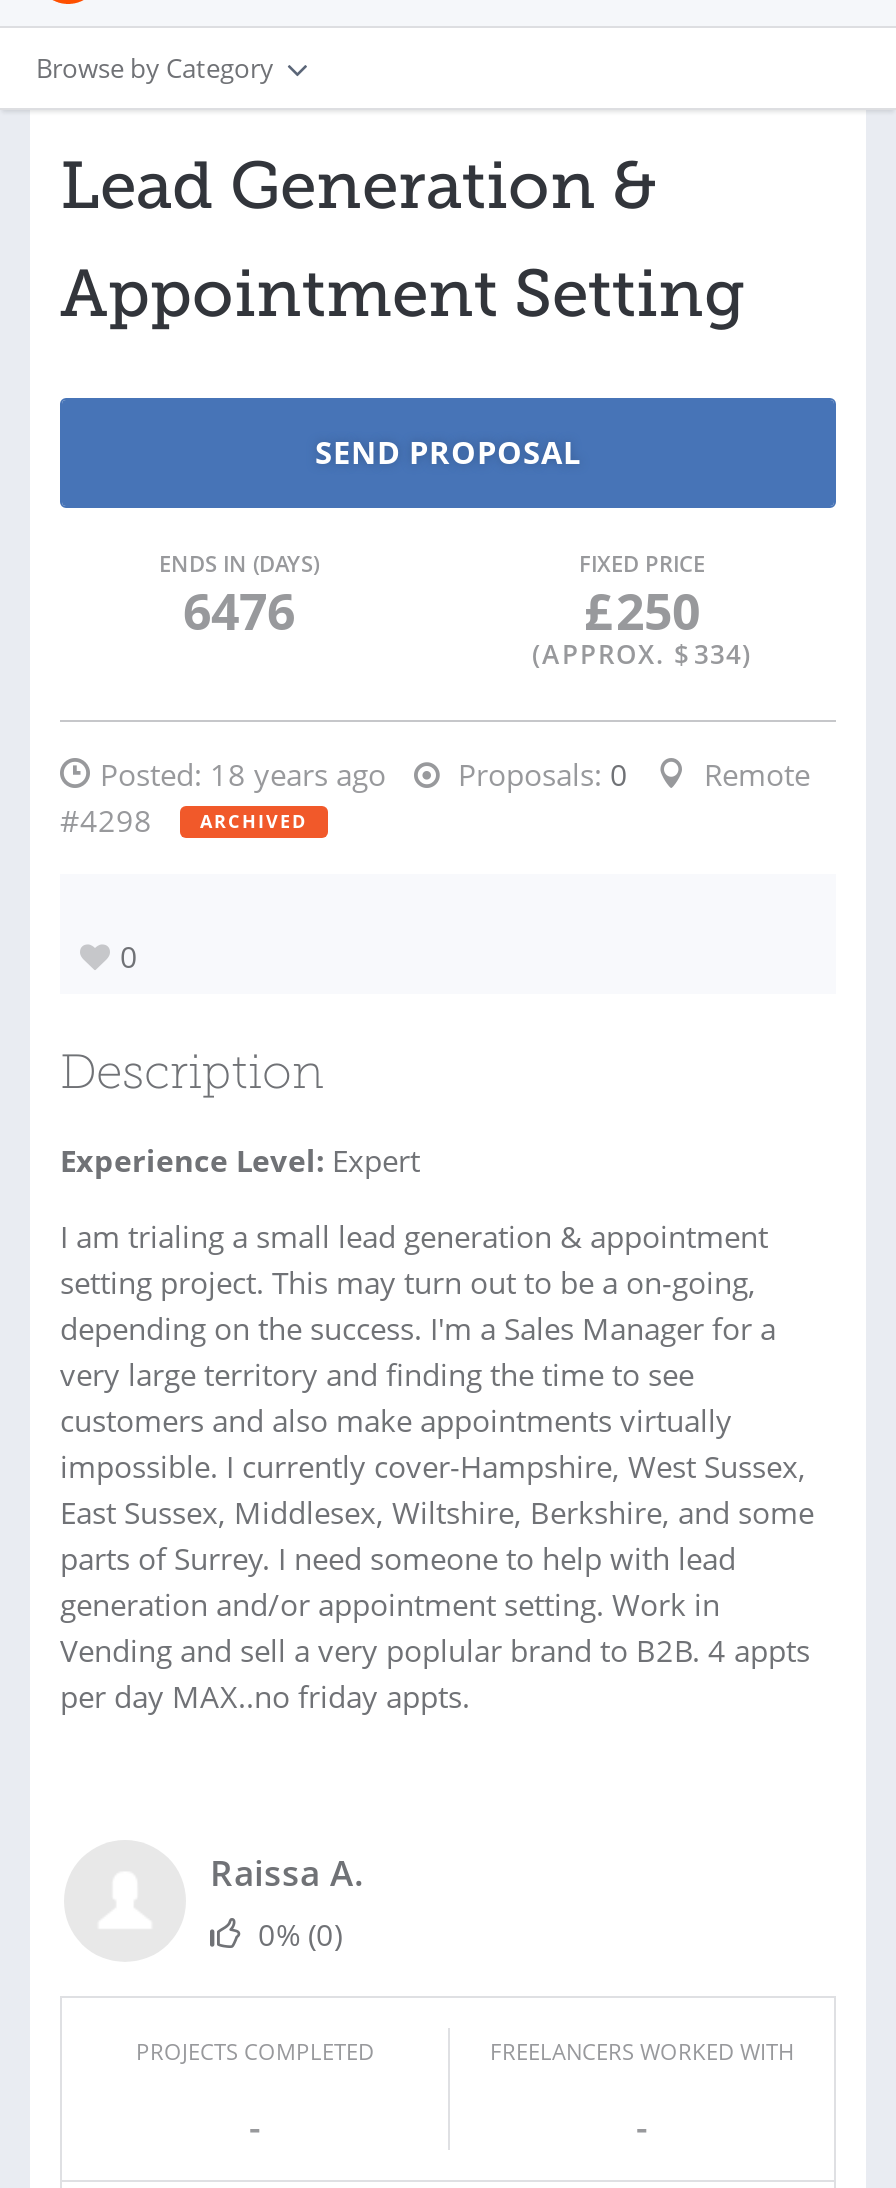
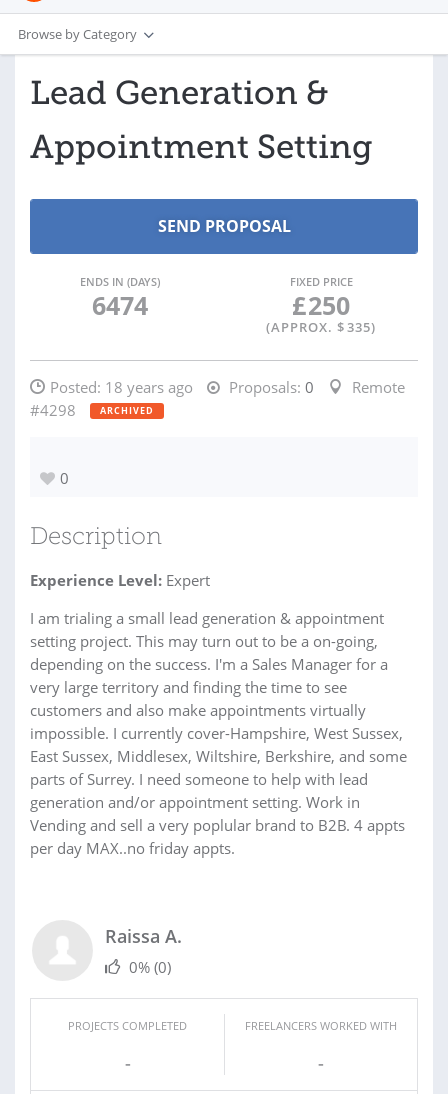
[183,576,295,644] 6476 -> [91,288,147,322] 6474
[532,636,752,672] (APPROX. $ 334) -> [266,318,376,336] (APPROX. $ 335)

